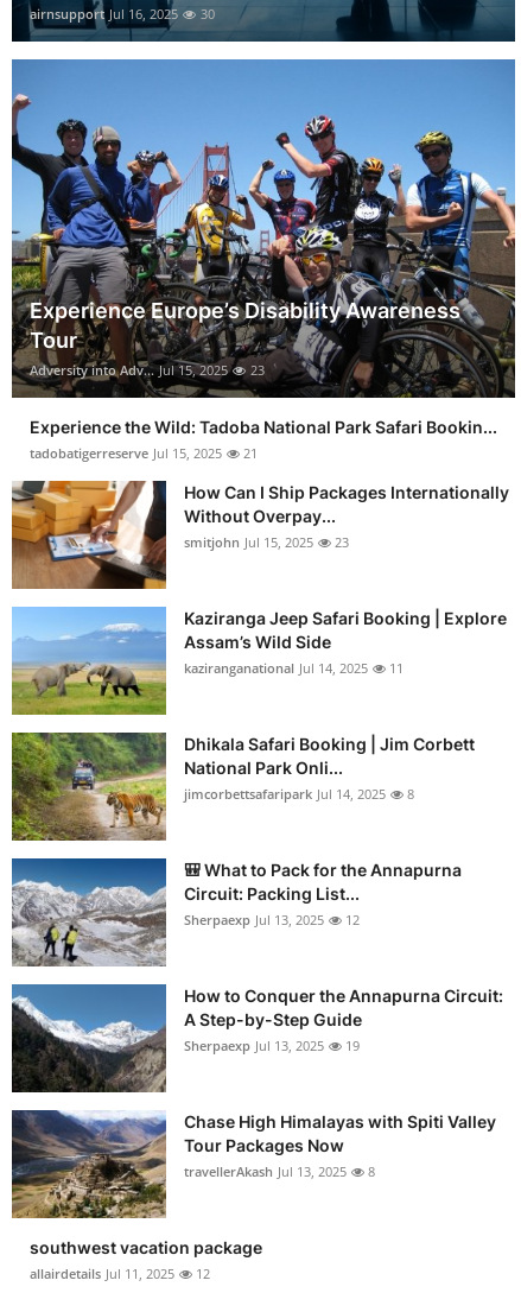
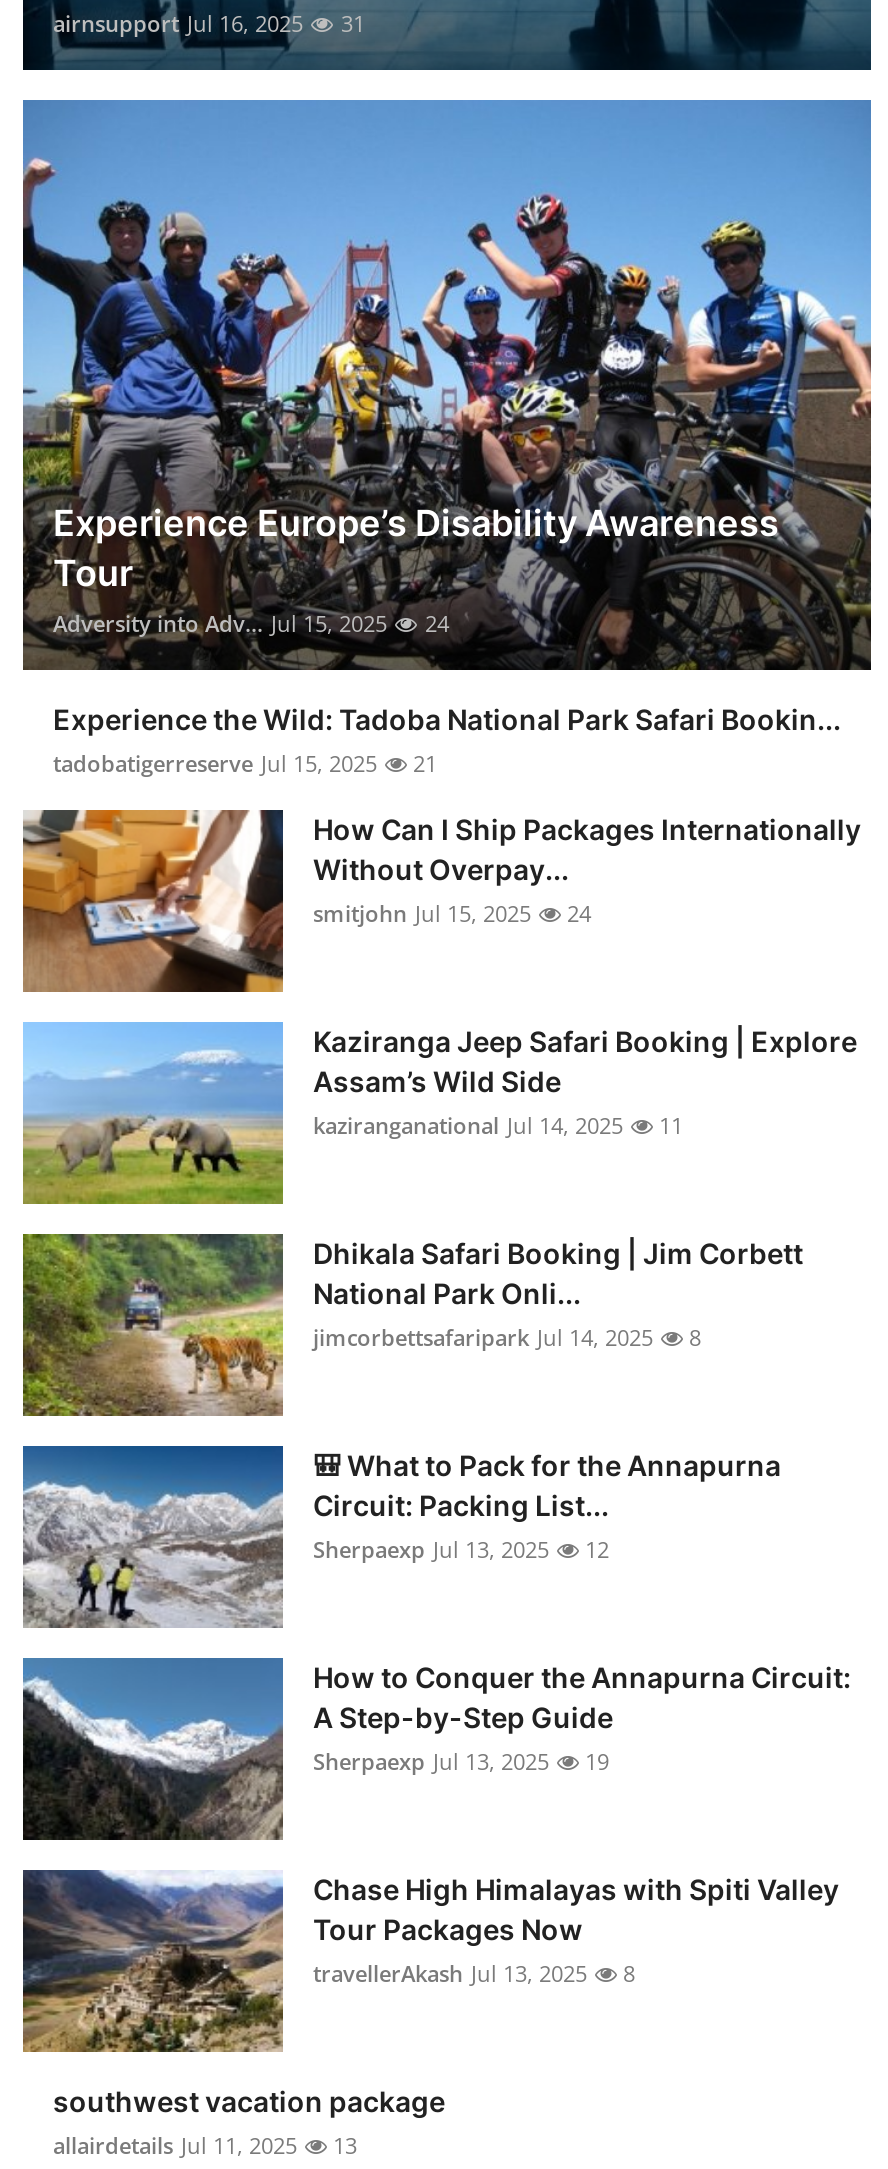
[30,5,215,22] airnsupport Jul 16, 2025 30 -> [53,8,365,38] airnsupport Jul 16, 2025 31
[30,361,265,379] Adversity into Adv... Jul 15, 2025 23 -> [53,608,449,638] Adversity into Adv... Jul 15, 2025 24
[184,533,349,551] smitjohn Jul 15, 2025 23 -> [313,898,591,928] smitjohn Jul 15, 2025 24
[30,1264,210,1282] allairdetails Jul 11, 2025 12 -> [53,2130,357,2160] allairdetails Jul 11, 2025 13

